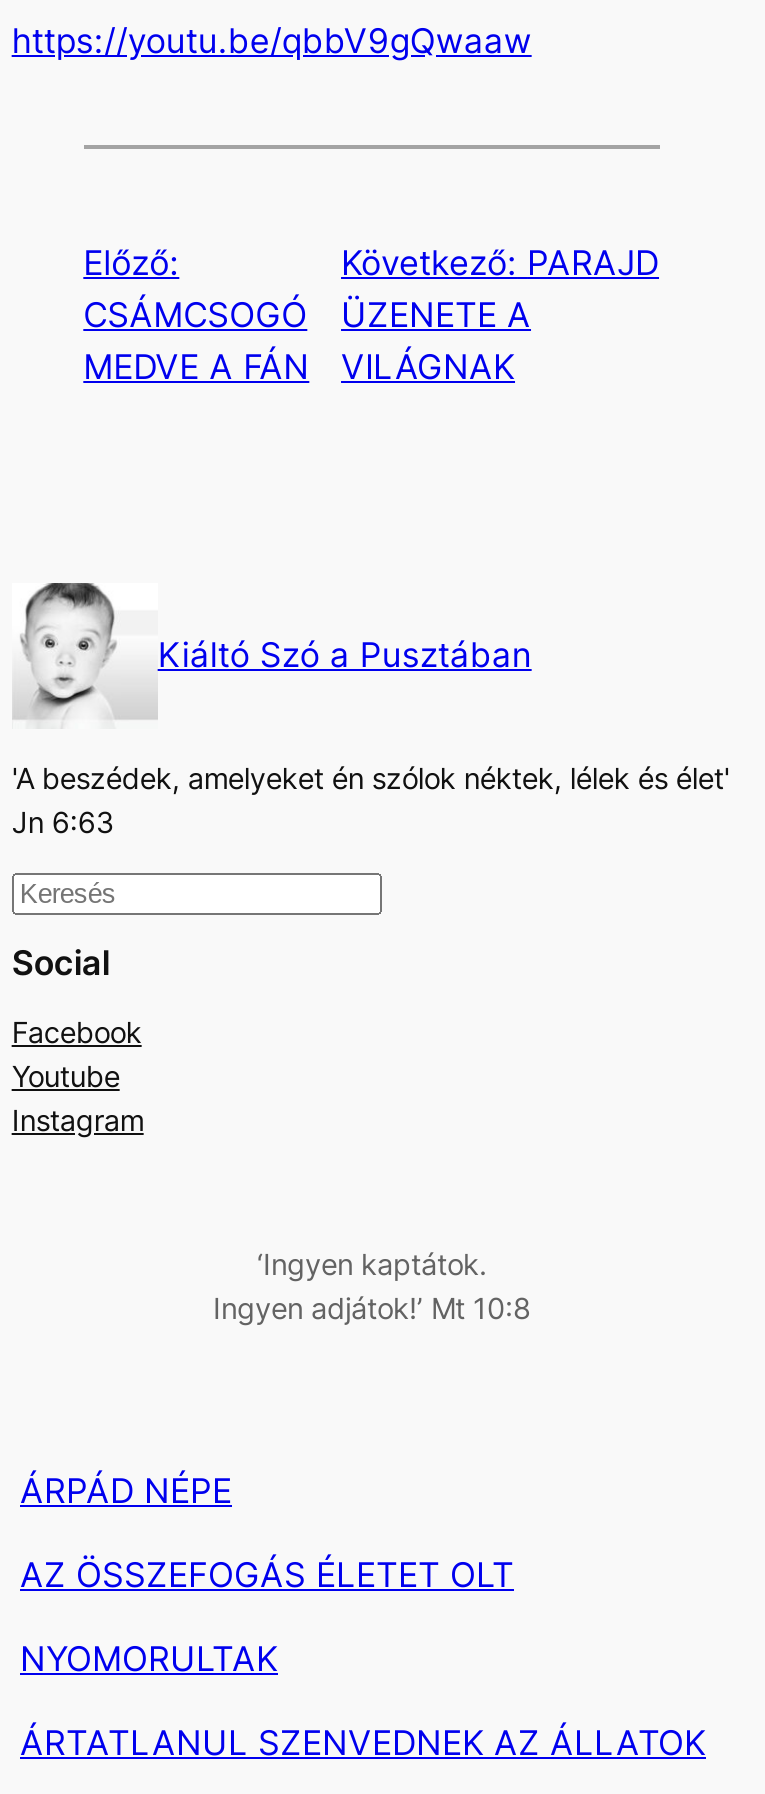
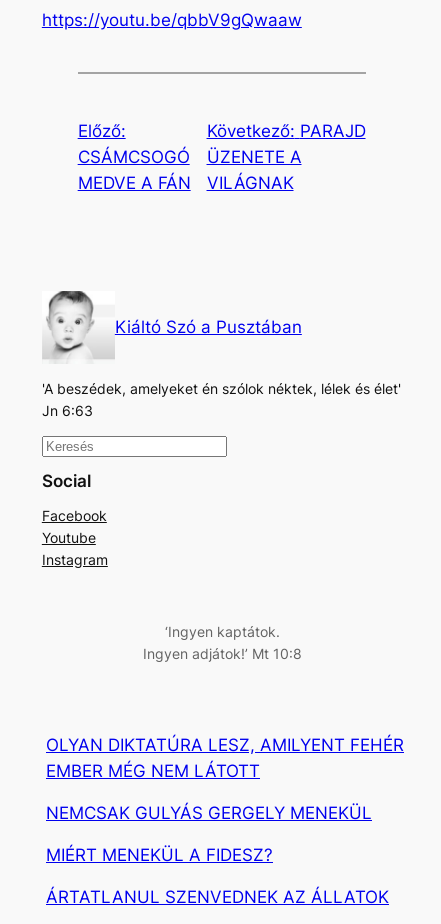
[20,1472,232,1512] ÁRPÁD NÉPE -> [46,735,404,781] OLYAN DIKTATÚRA LESZ, AMILYENT FEHÉR | EMBER MÉG NEM LÁTOTT
[20,1556,514,1596] AZ ÖSSZEFOGÁS ÉLETET OLT -> [46,803,372,823] NEMCSAK GULYÁS GERGELY MENEKÜL
[20,1640,278,1680] NYOMORULTAK -> [46,845,273,865] MIÉRT MENEKÜL A FIDESZ?

